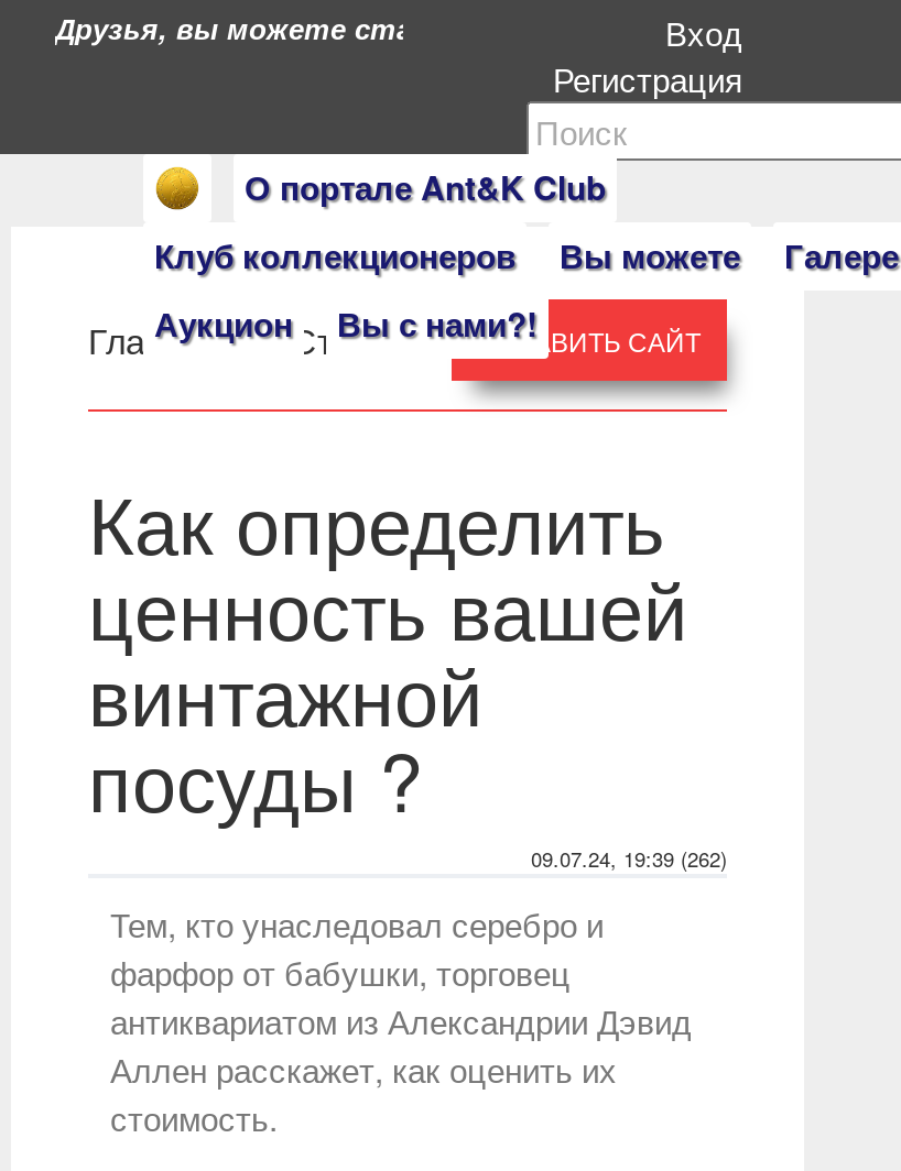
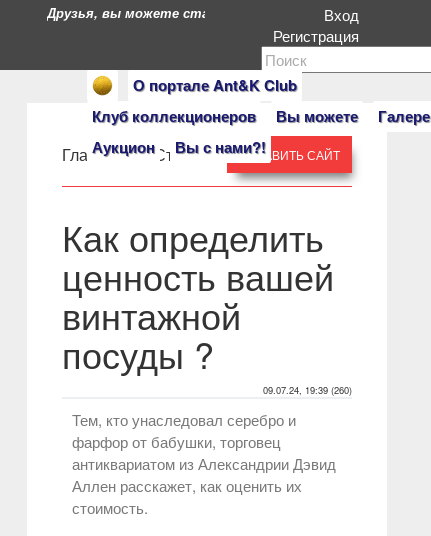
[531,843,727,874] 09.07.24, 19:39 (262) -> [263,383,352,397] 09.07.24, 19:39 (260)

